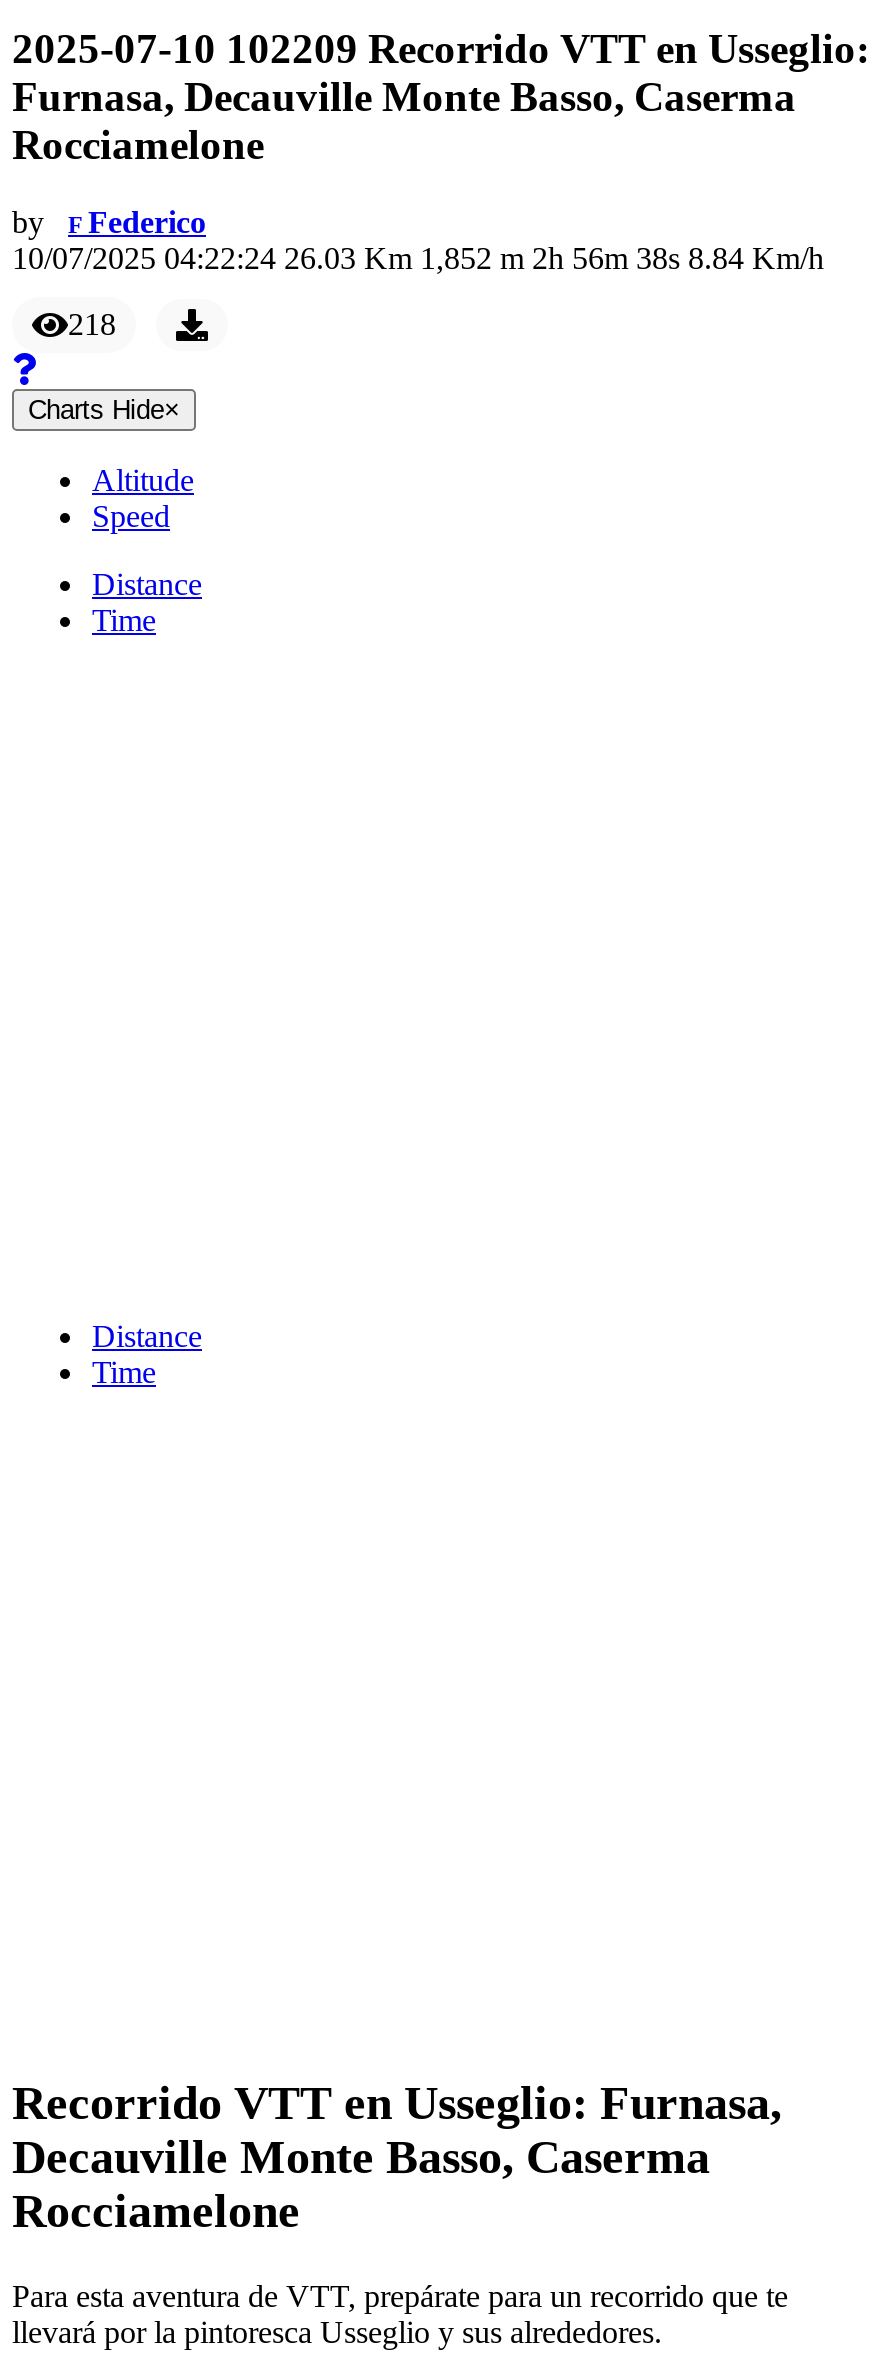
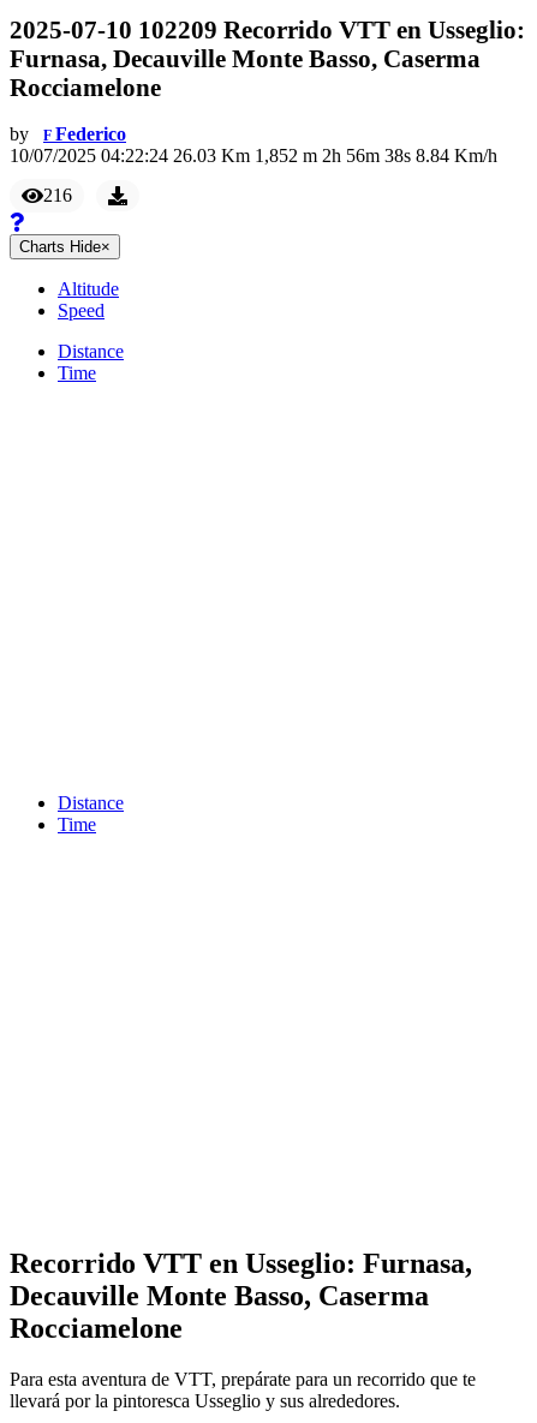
[68,306,116,340] 218 -> [43,184,72,205] 216

